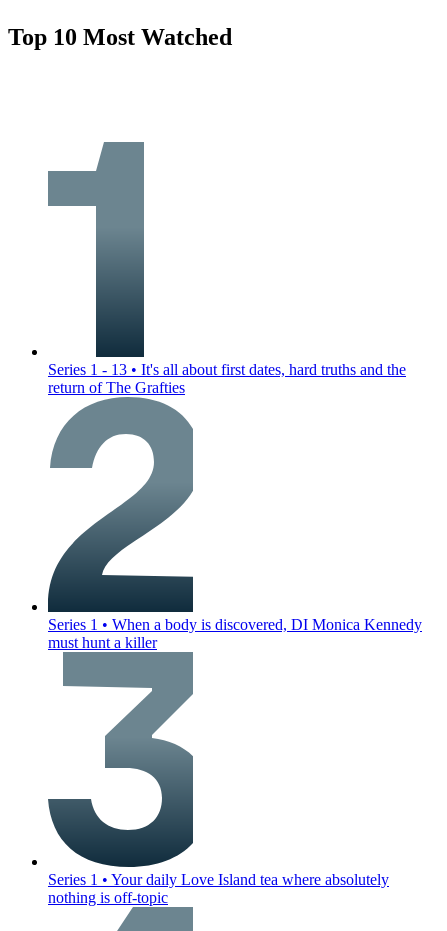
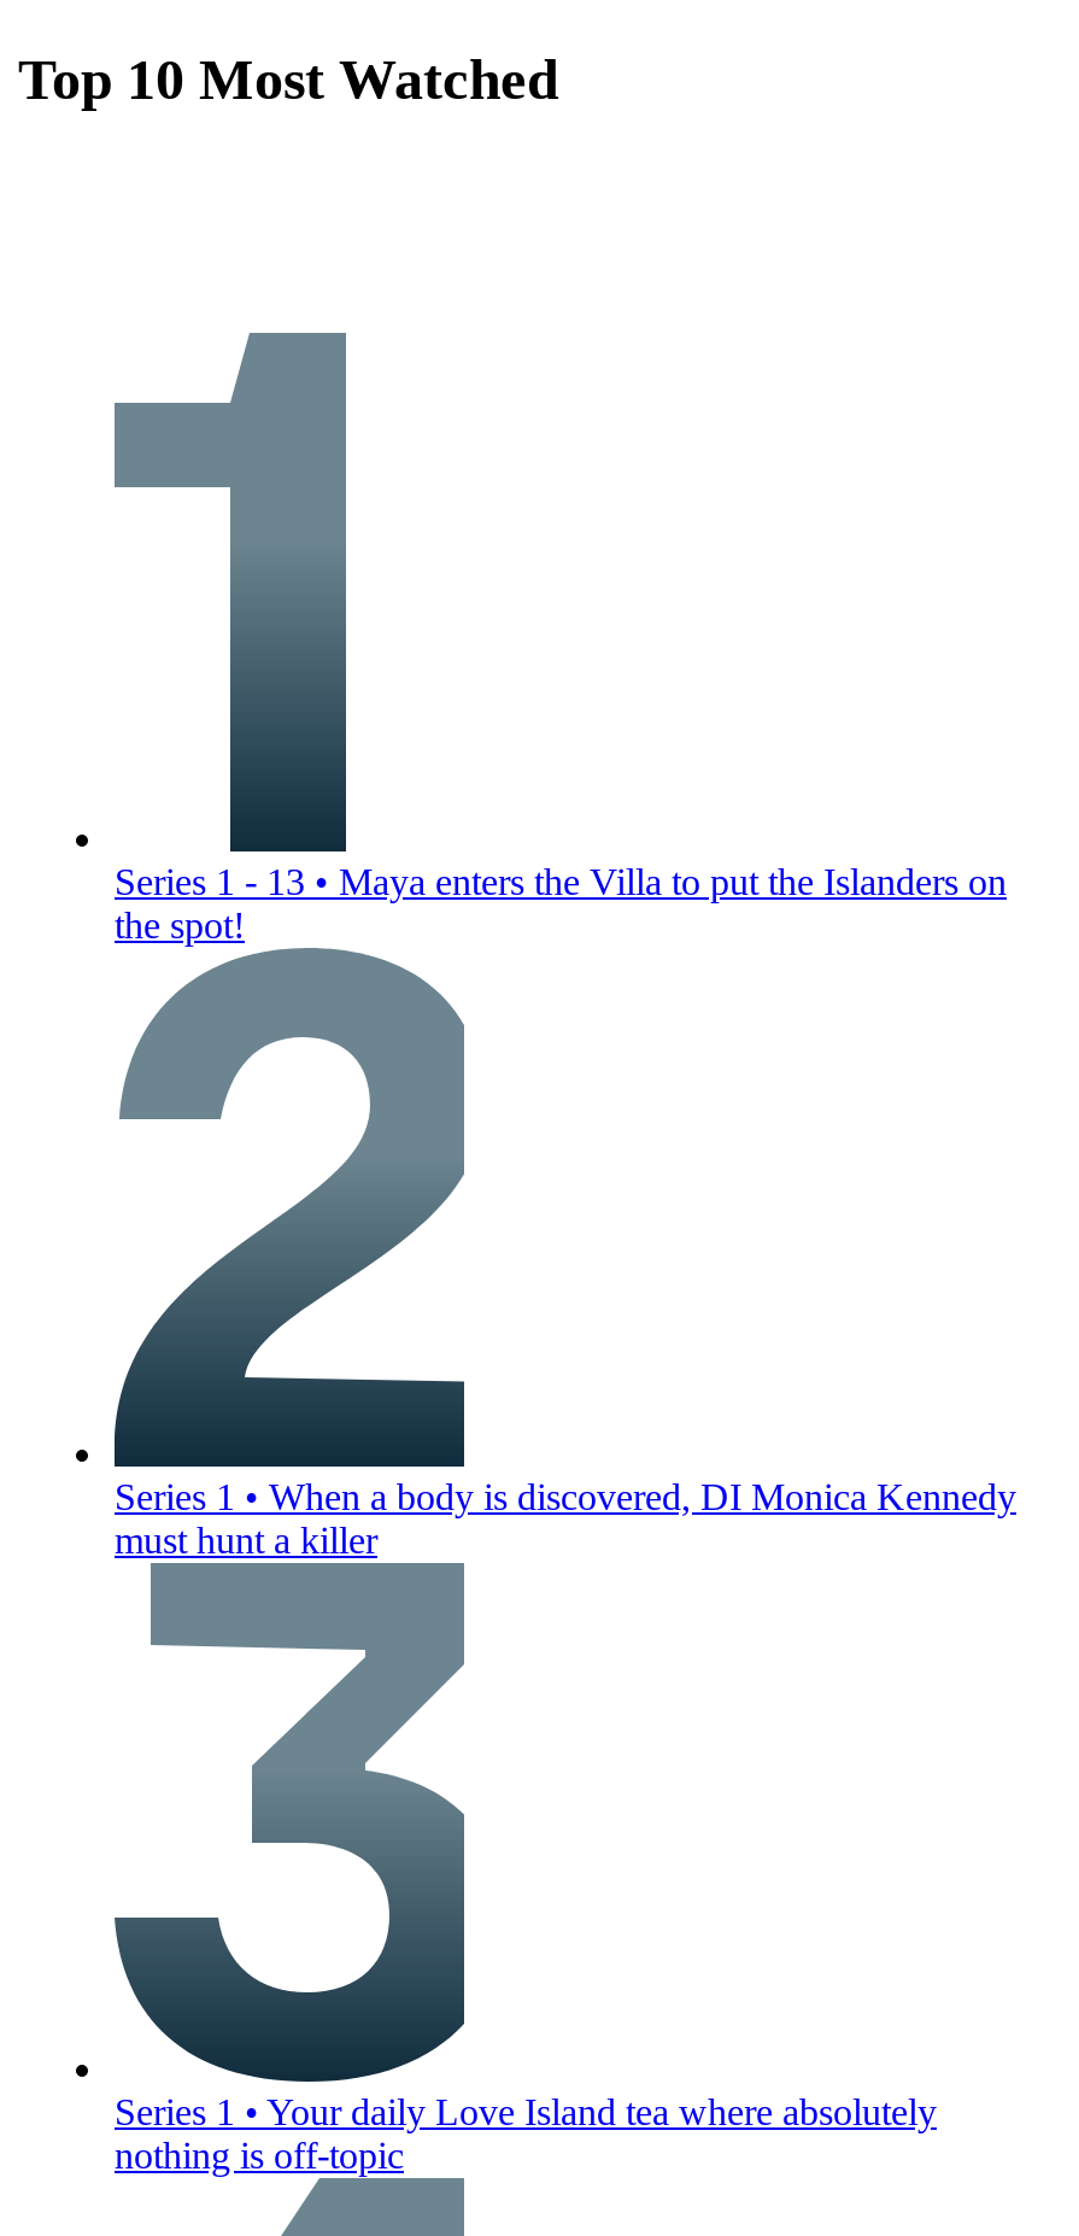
[48,361,406,396] Series 1 - 13 • It's all about first dates, hard truths and the | return of The Grafties -> [115,861,1007,946] Series 1 - 13 • Maya enters the Villa to put the Islanders on | the spot!

